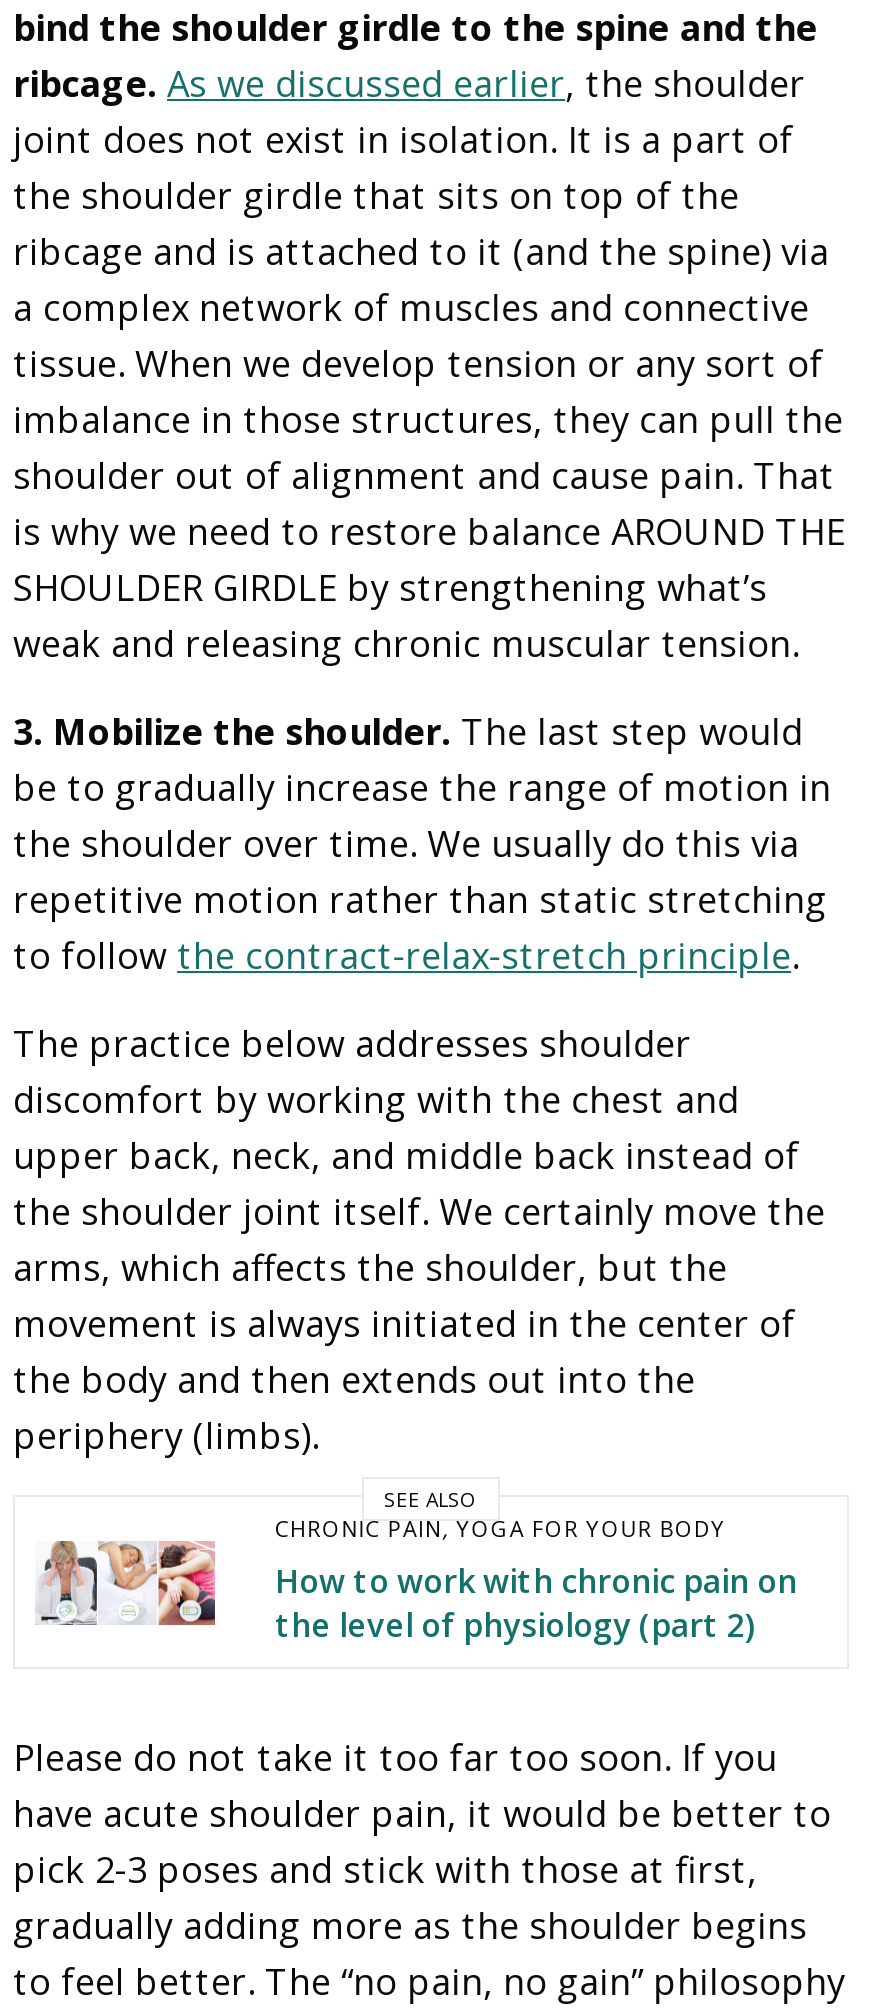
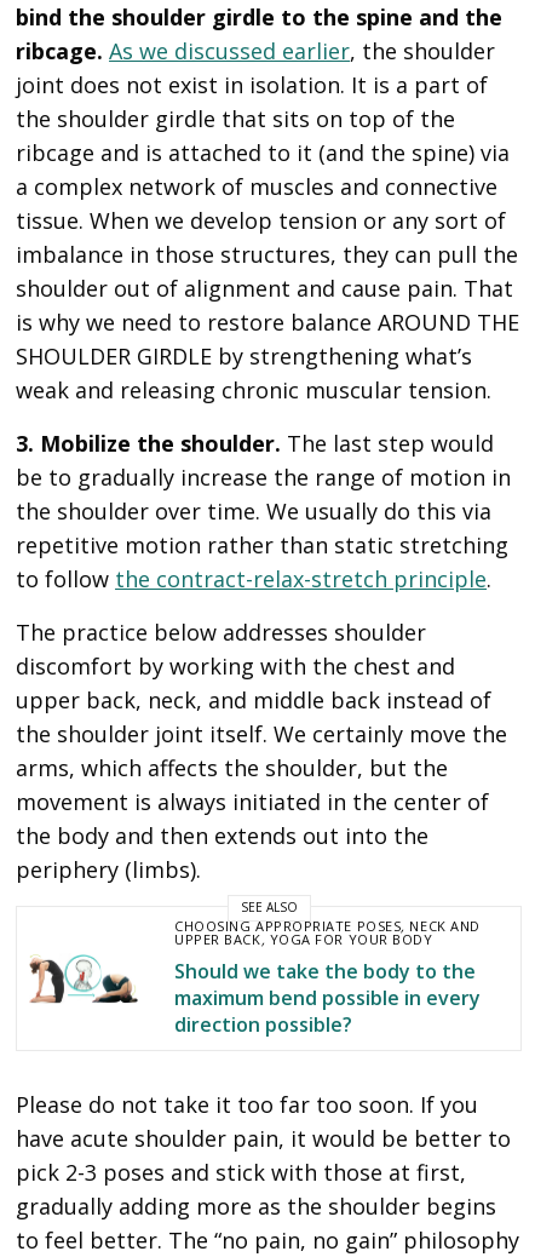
[37,1514,797,1648] [image] | CHRONIC PAIN, YOGA FOR YOUR BODY | How to work with chronic pain on | the level of physiology (part 2) -> [29,917,481,1038] [image] | CHOOSING APPROPRIATE POSES, NECK AND | UPPER BACK, YOGA FOR YOUR BODY | Should we take the body to the | maximum bend possible in every | direction possible?

